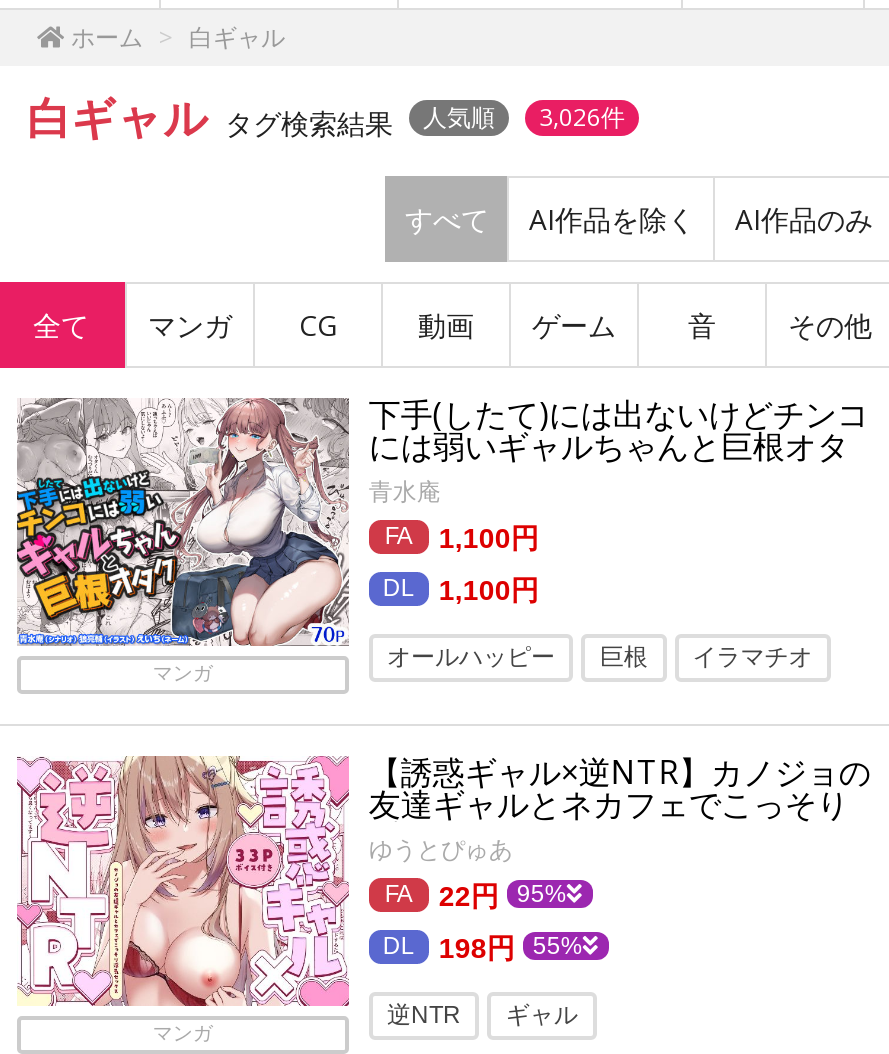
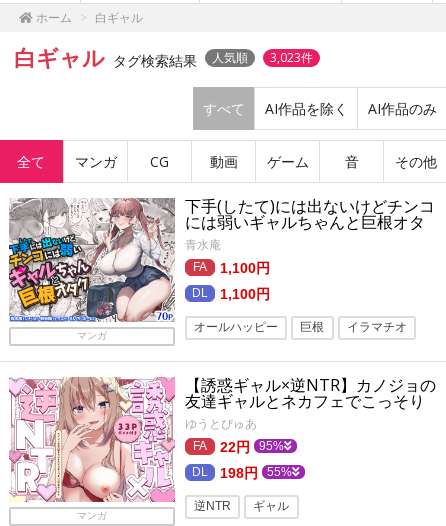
[27,86,625,146] 白ギャル タグ検索結果 人気順 3,026件 -> [14,42,313,72] 白ギャル タグ検索結果 人気順 3,023件

